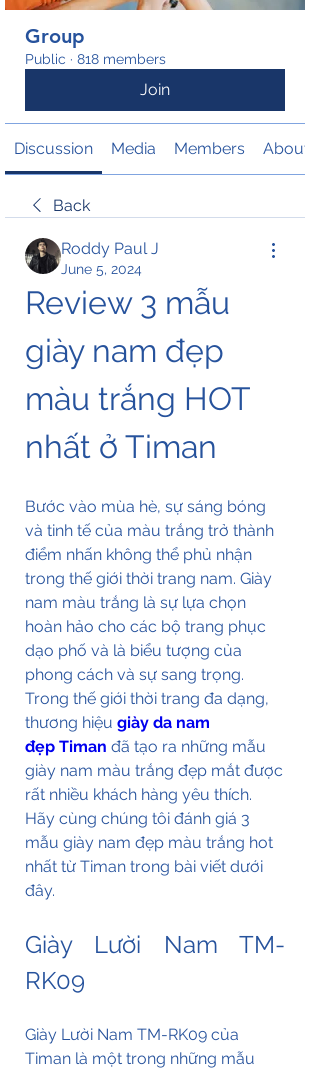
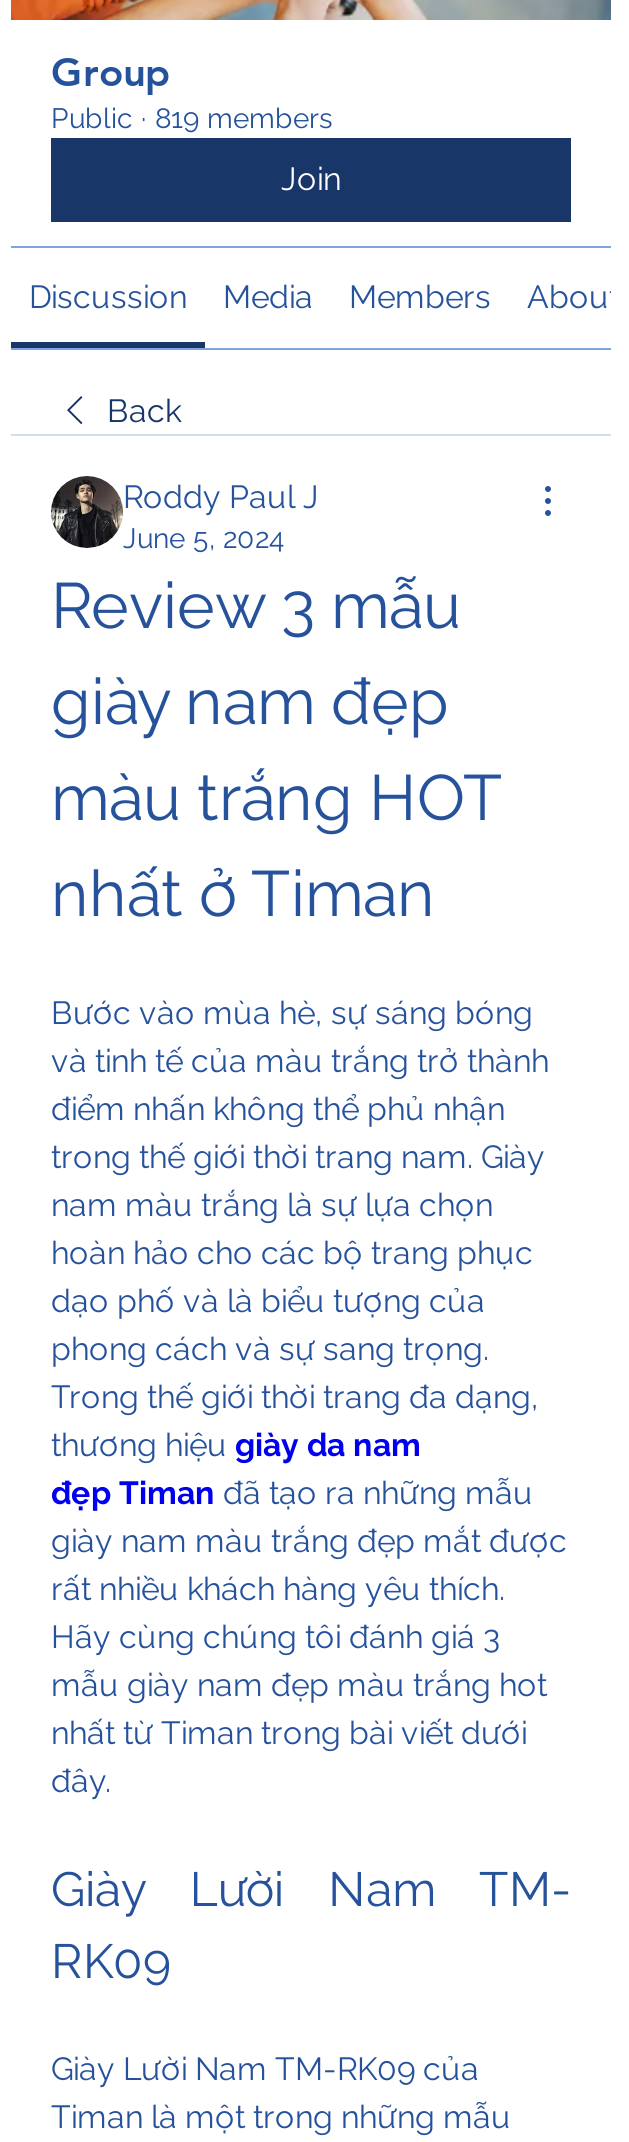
[25,51,166,67] Public · 818 members -> [51,102,333,134] Public · 819 members

